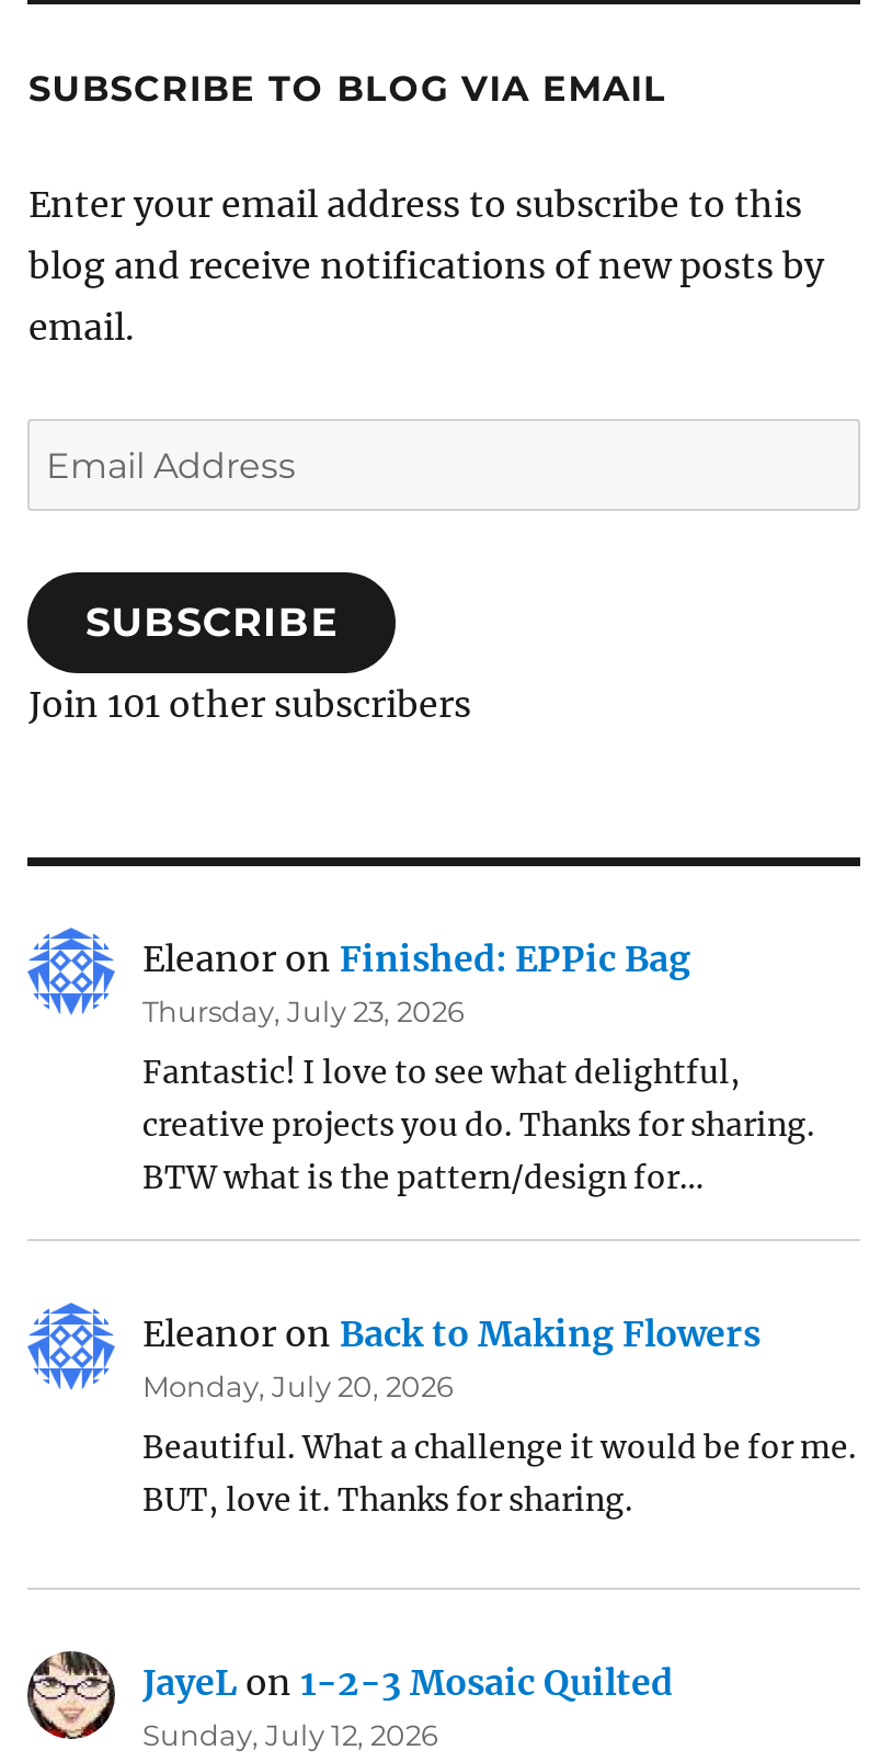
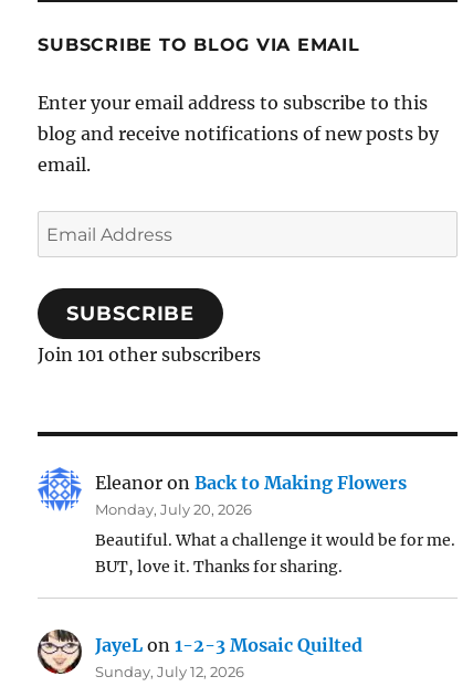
[142,937,815,1198] Eleanor on Finished: EPPic Bag | Thursday, July 23, 2026 | Fantastic! I love to see what delightful, | creative projects you do. Thanks for sharing. | BTW what is the pattern/design for… -> none

